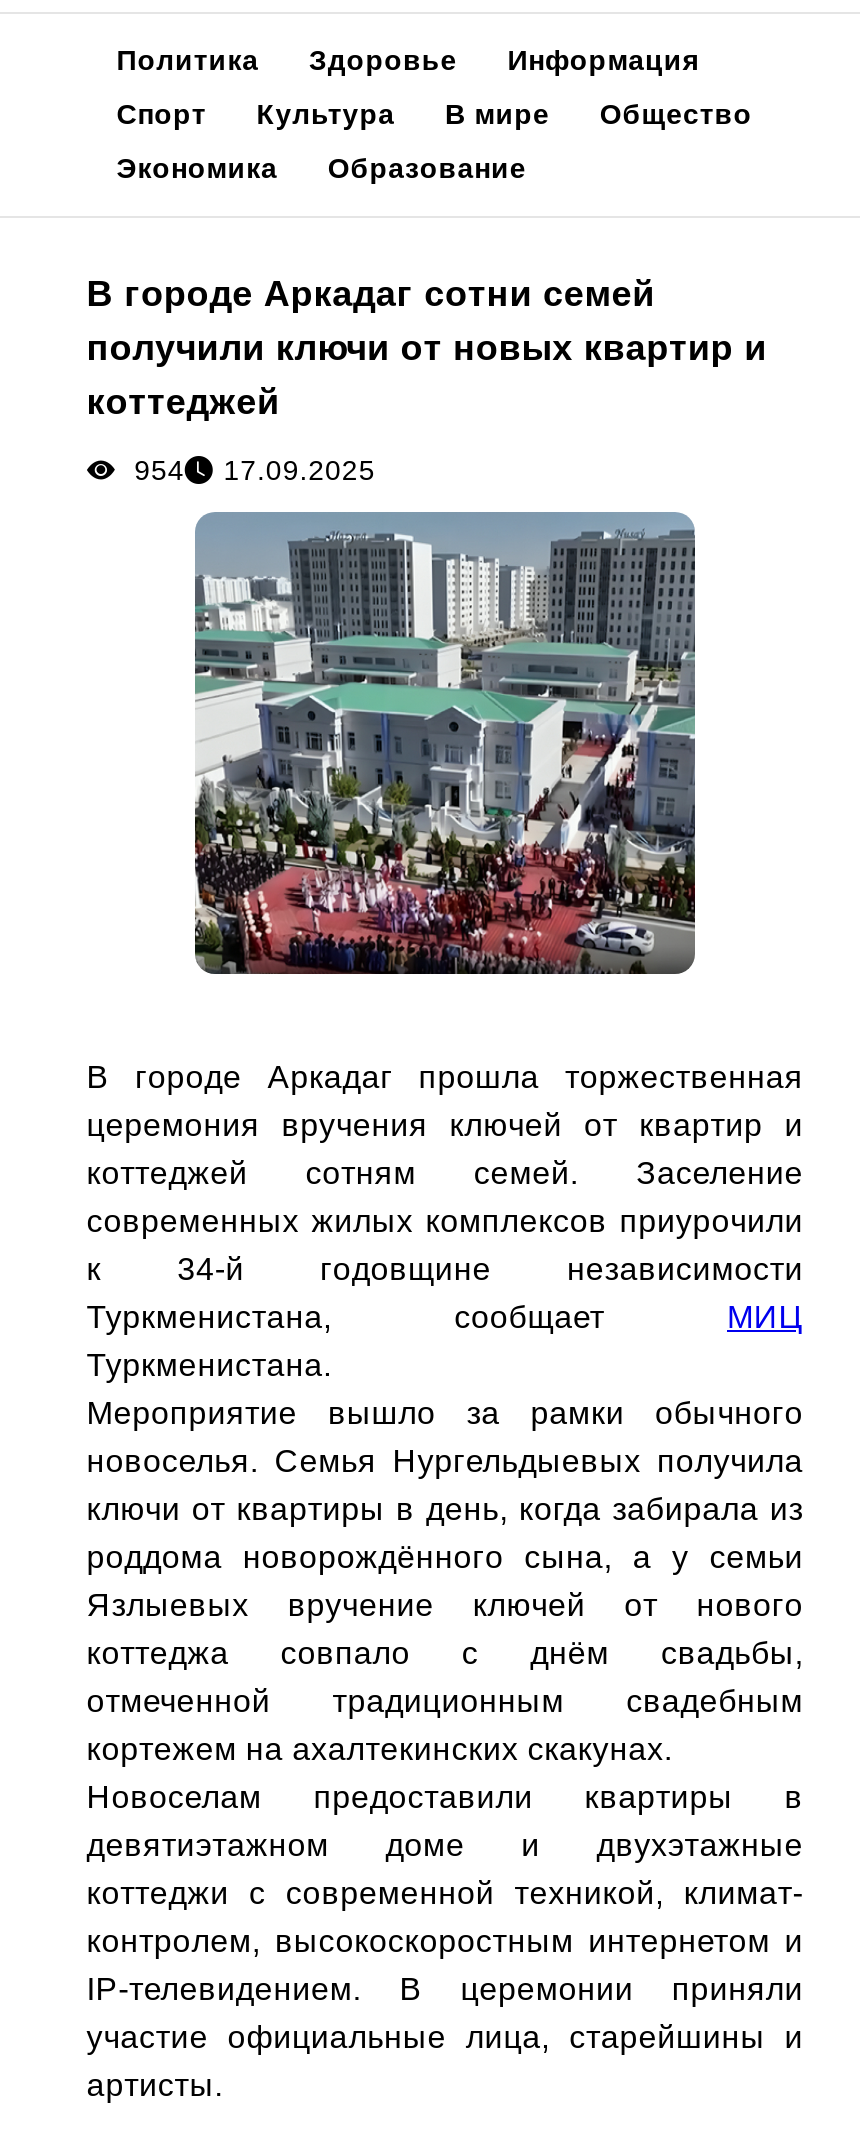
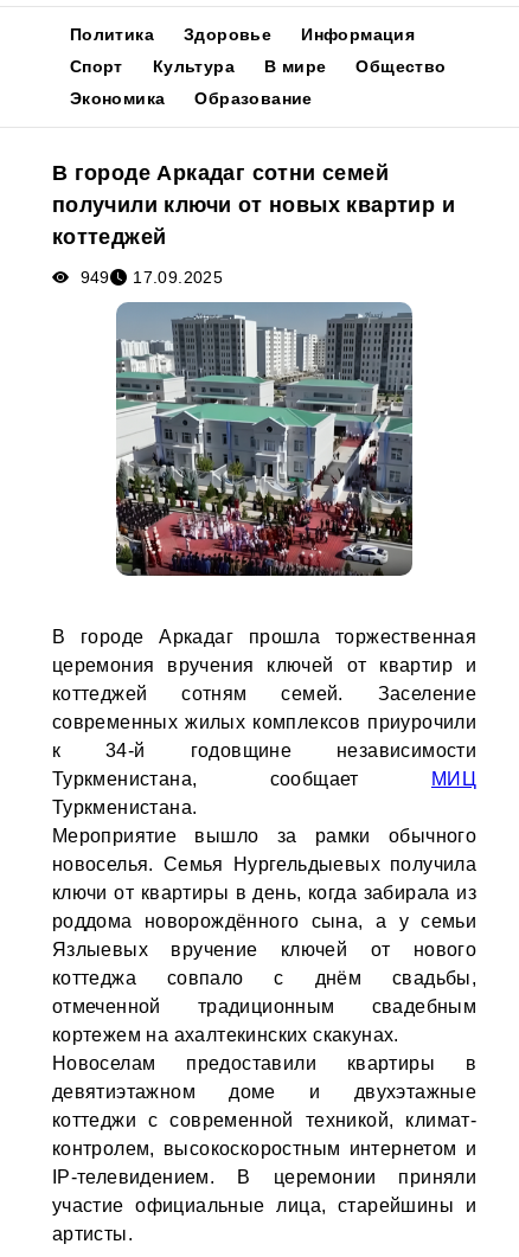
[125,454,375,486] 954 17.09.2025 -> [75,268,223,287] 949 17.09.2025

